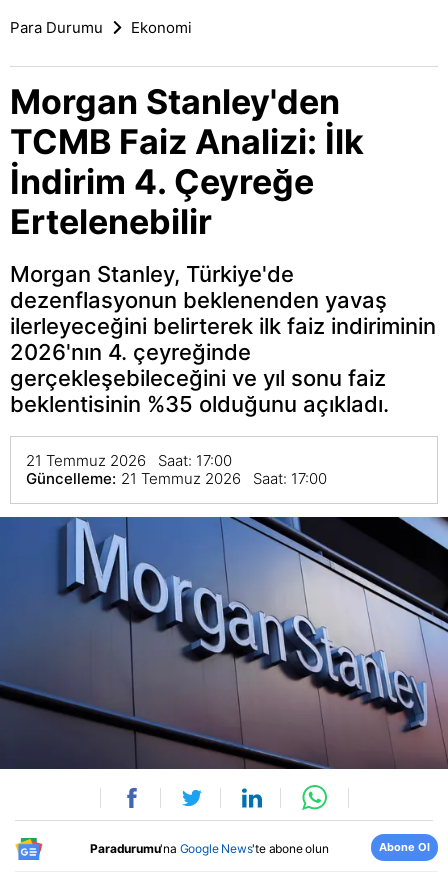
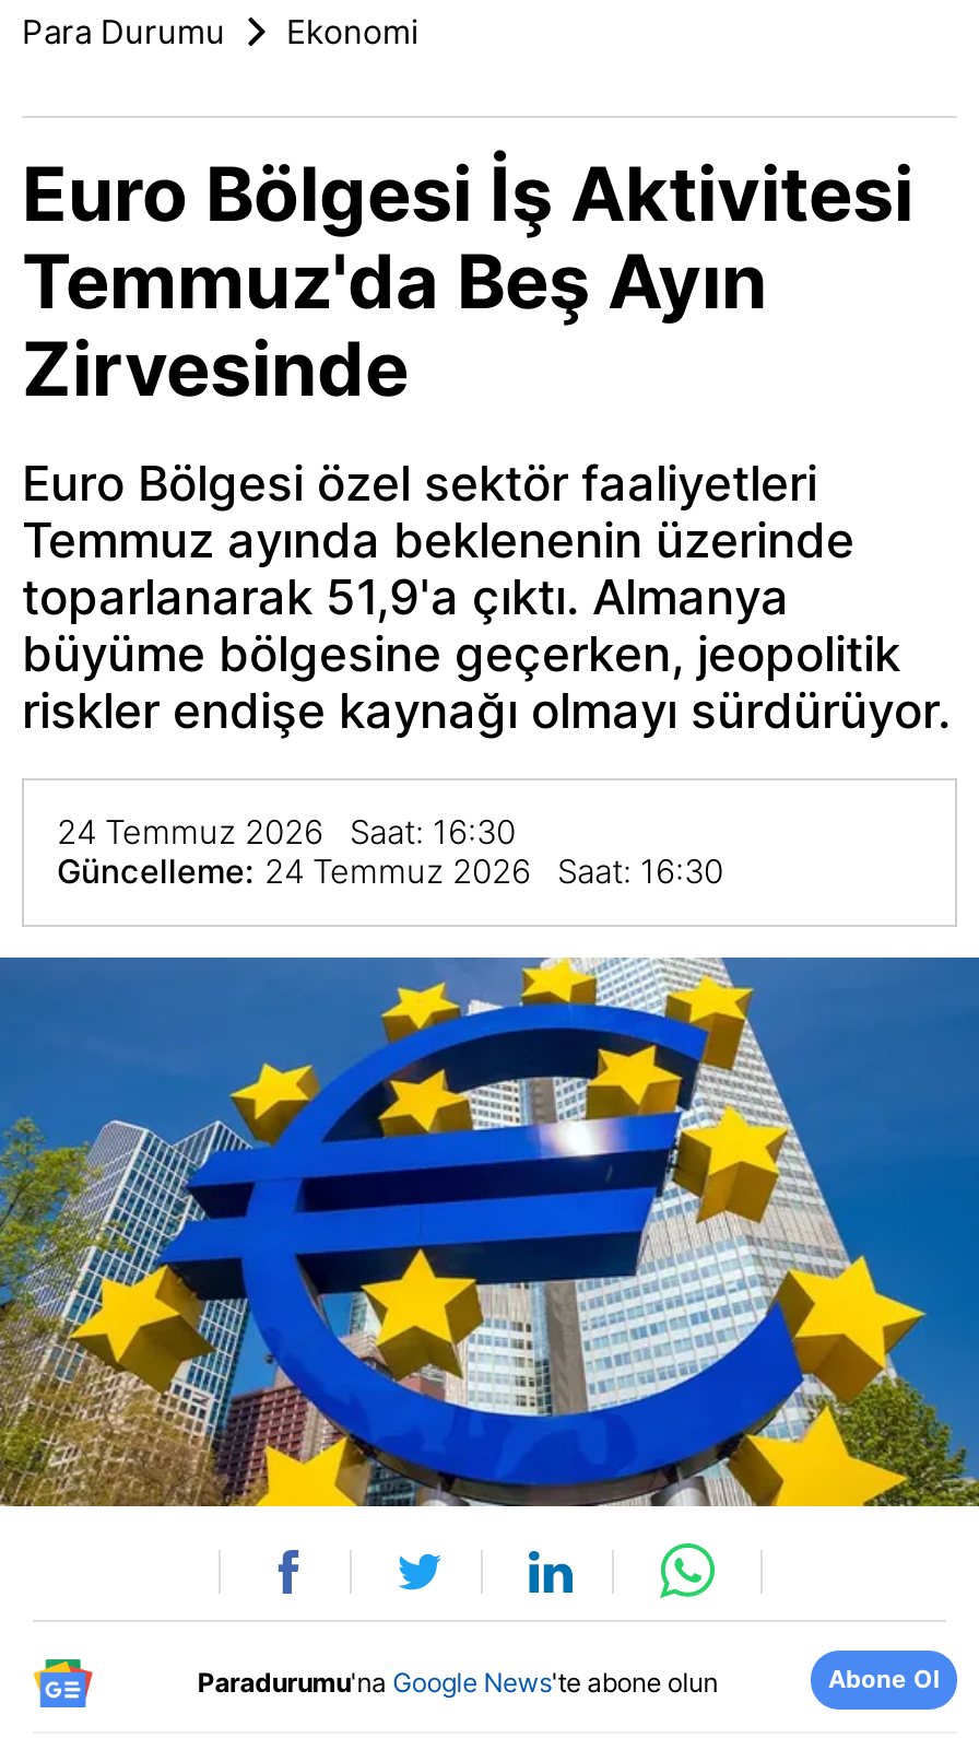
[10,81,364,242] Morgan Stanley'den | TCMB Faiz Analizi: İlk | İndirim 4. Çeyreğe | Ertelenebilir -> [22,149,913,413] Euro Bölgesi İş Aktivitesi | Temmuz'da Beş Ayın | Zirvesinde
[10,261,436,417] Morgan Stanley, Türkiye'de | dezenflasyonun beklenenden yavaş | ilerleyeceğini belirterek ilk faiz indiriminin | 2026'nın 4. çeyreğinde | gerçekleşebileceğini ve yıl sonu faiz | beklentisinin %35 olduğunu açıkladı. -> [22,455,951,739] Euro Bölgesi özel sektör faaliyetleri | Temmuz ayında beklenenin üzerinde | toparlanarak 51,9'a çıktı. Almanya | büyüme bölgesine geçerken, jeopolitik | riskler endişe kaynağı olmayı sürdürüyor.
[26,451,327,488] 21 Temmuz 2026 Saat: 17:00 | Güncelleme: 21 Temmuz 2026 Saat: 17:00 -> [57,812,723,893] 24 Temmuz 2026 Saat: 16:30 | Güncelleme: 24 Temmuz 2026 Saat: 16:30
[3,516,445,770] [image] -> [7,955,972,1508] [image]

